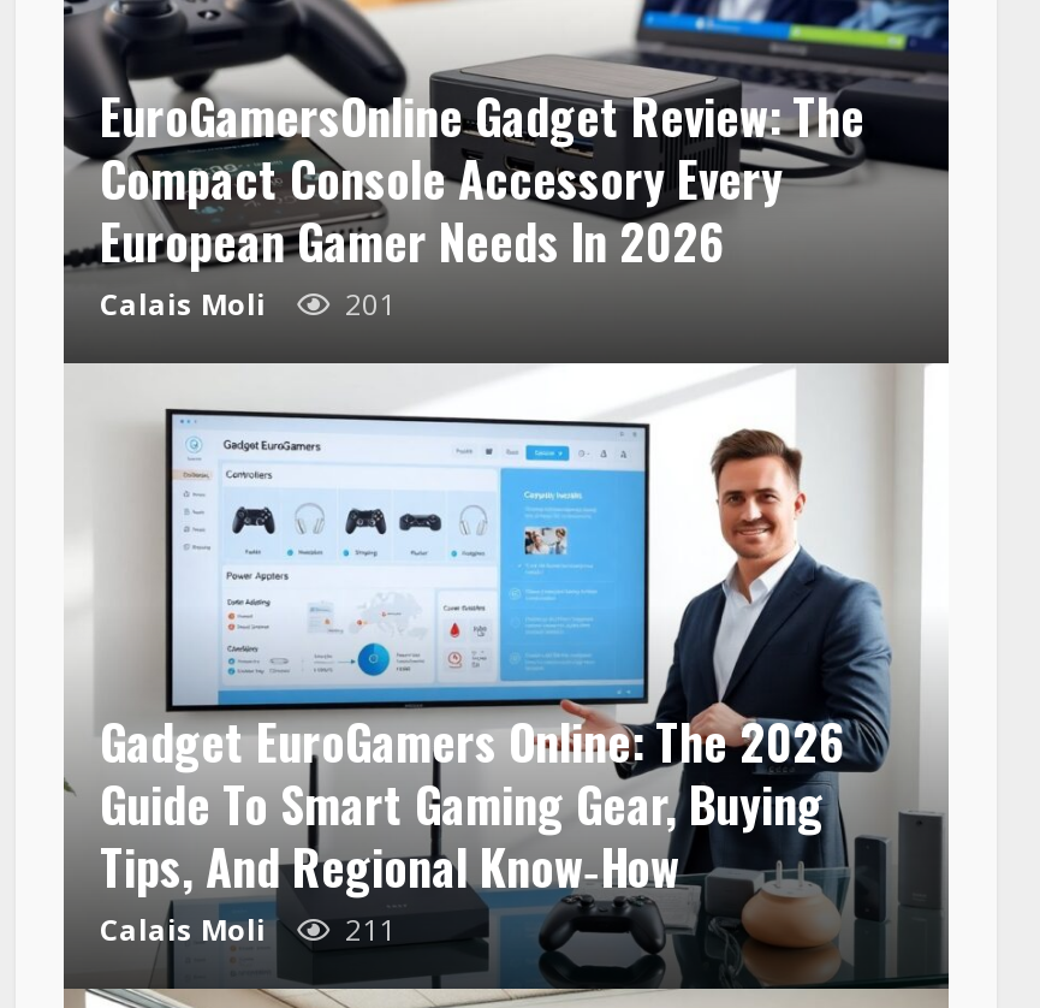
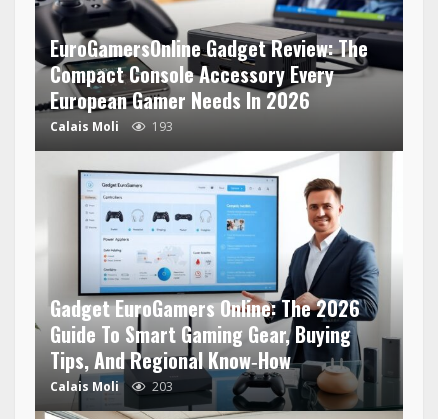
[100,284,396,325] Calais Moli 201 -> [50,118,173,135] Calais Moli 193
[100,909,396,950] Calais Moli 211 -> [50,378,173,395] Calais Moli 203

